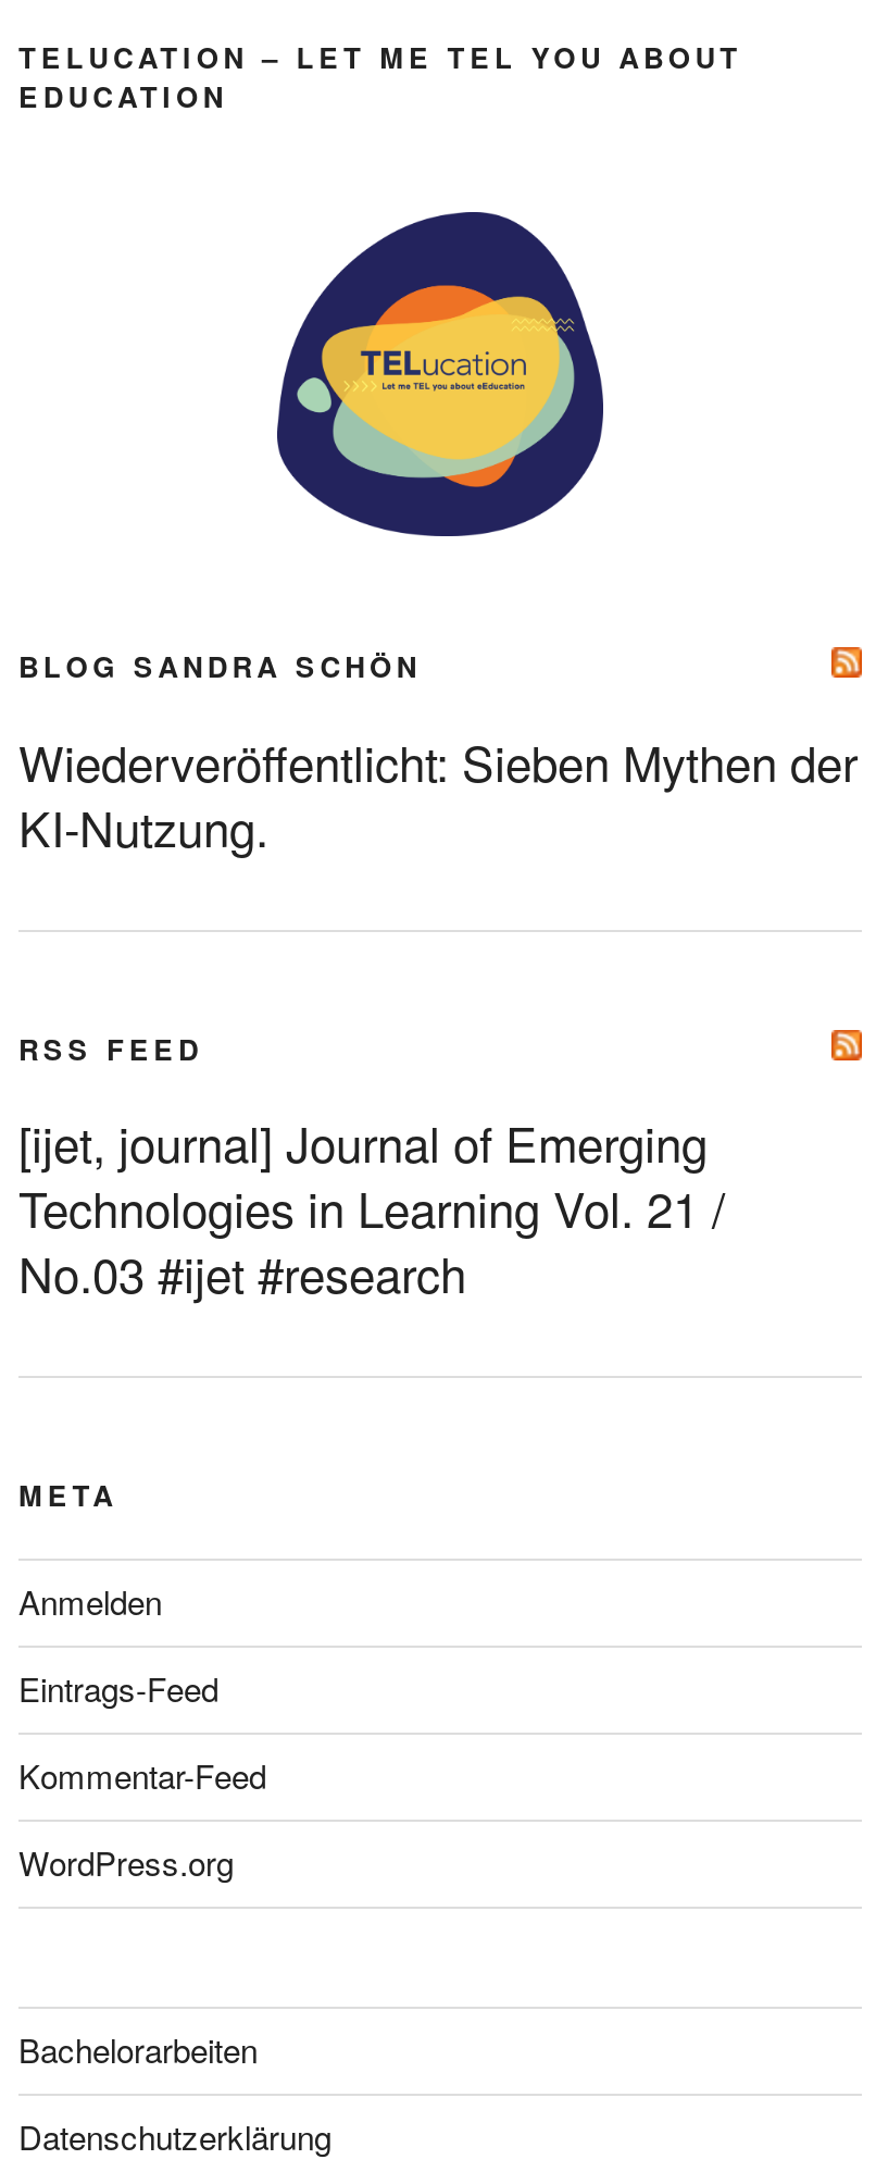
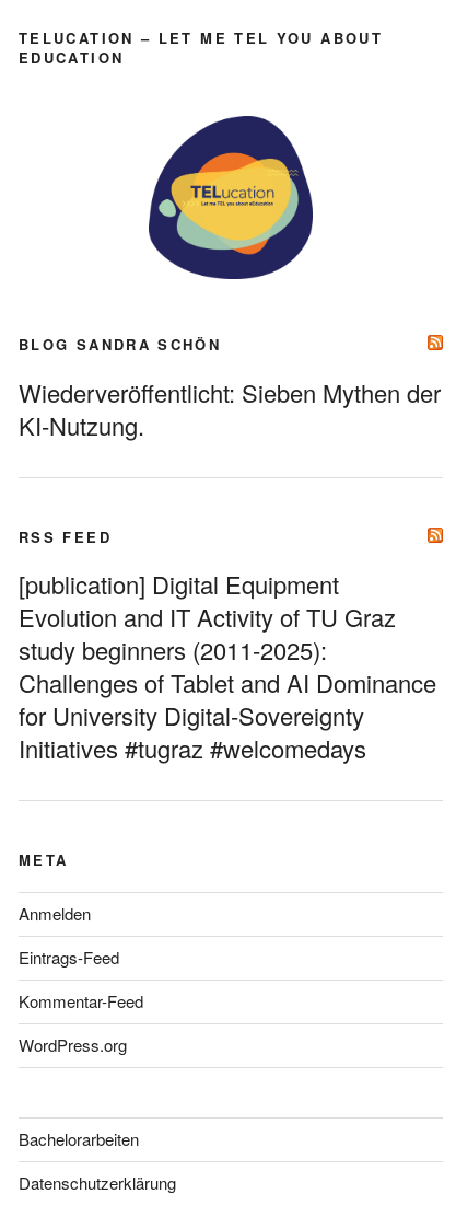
[18,1109,725,1307] [ijet, journal] Journal of Emerging | Technologies in Learning Vol. 21 / | No.03 #ijet #research -> [19,567,436,765] [publication] Digital Equipment | Evolution and IT Activity of TU Graz | study beginners (2011-2025): | Challenges of Tablet and AI Dominance | for University Digital-Sovereignty | Initiatives #tugraz #welcomedays

